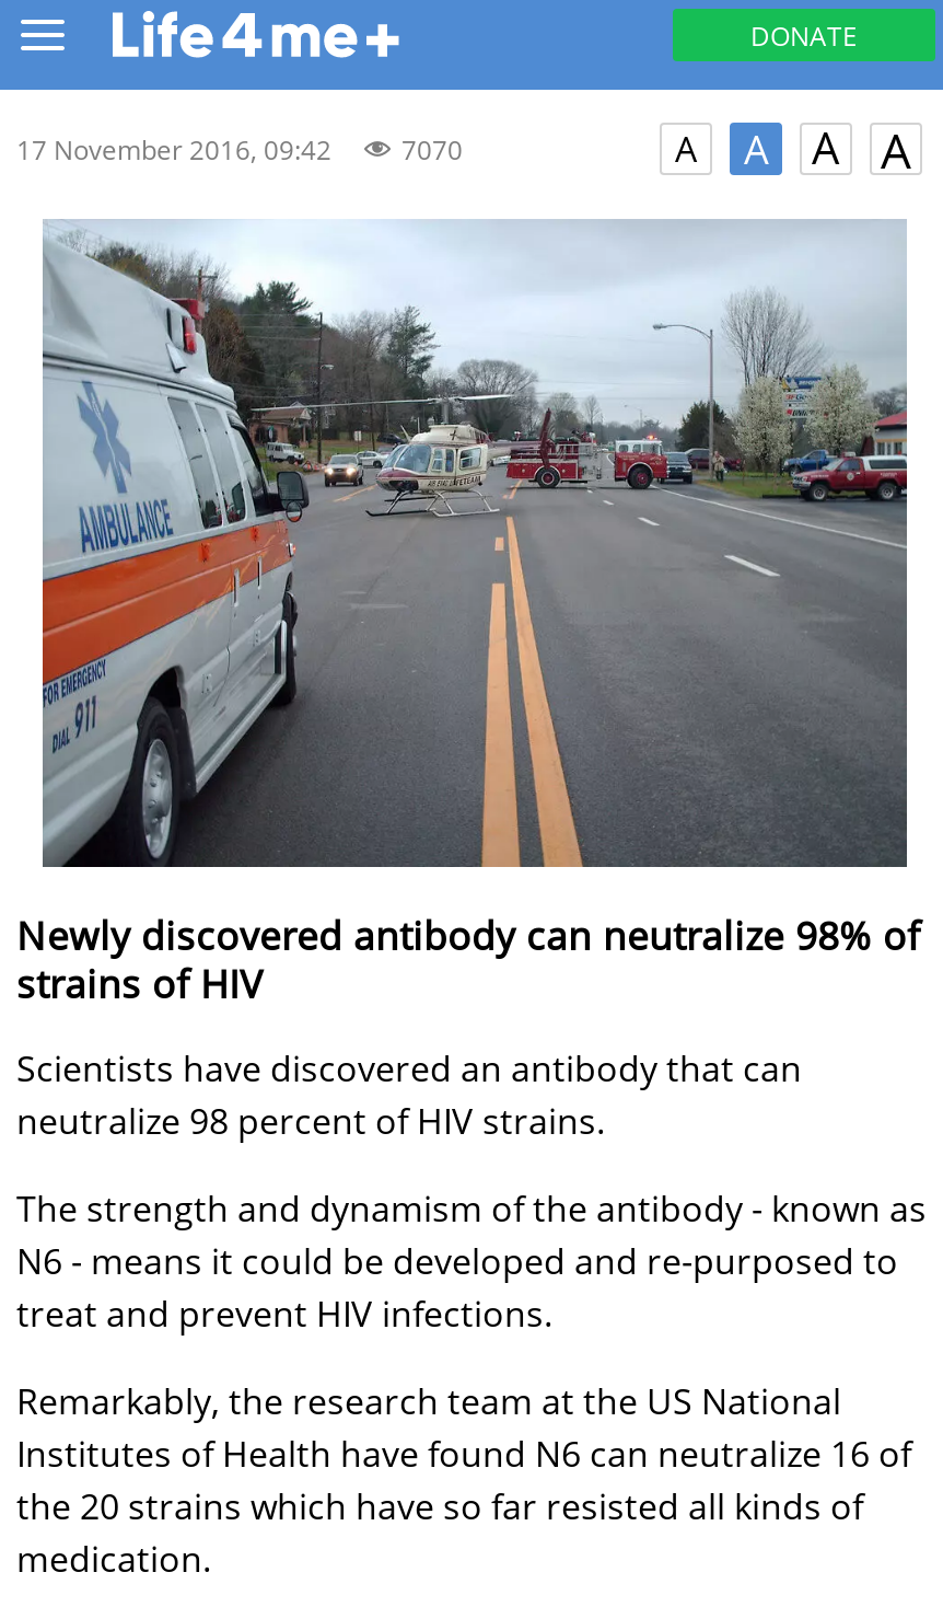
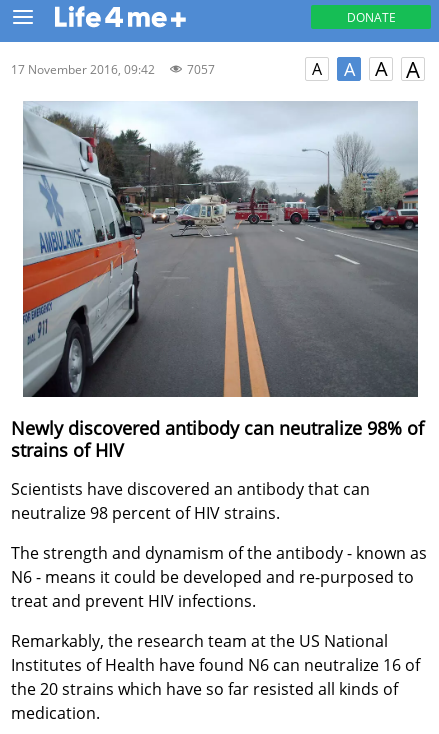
[16,130,463,167] 17 November 2016, 09:42 7070 -> [11,60,215,77] 17 November 2016, 09:42 7057

